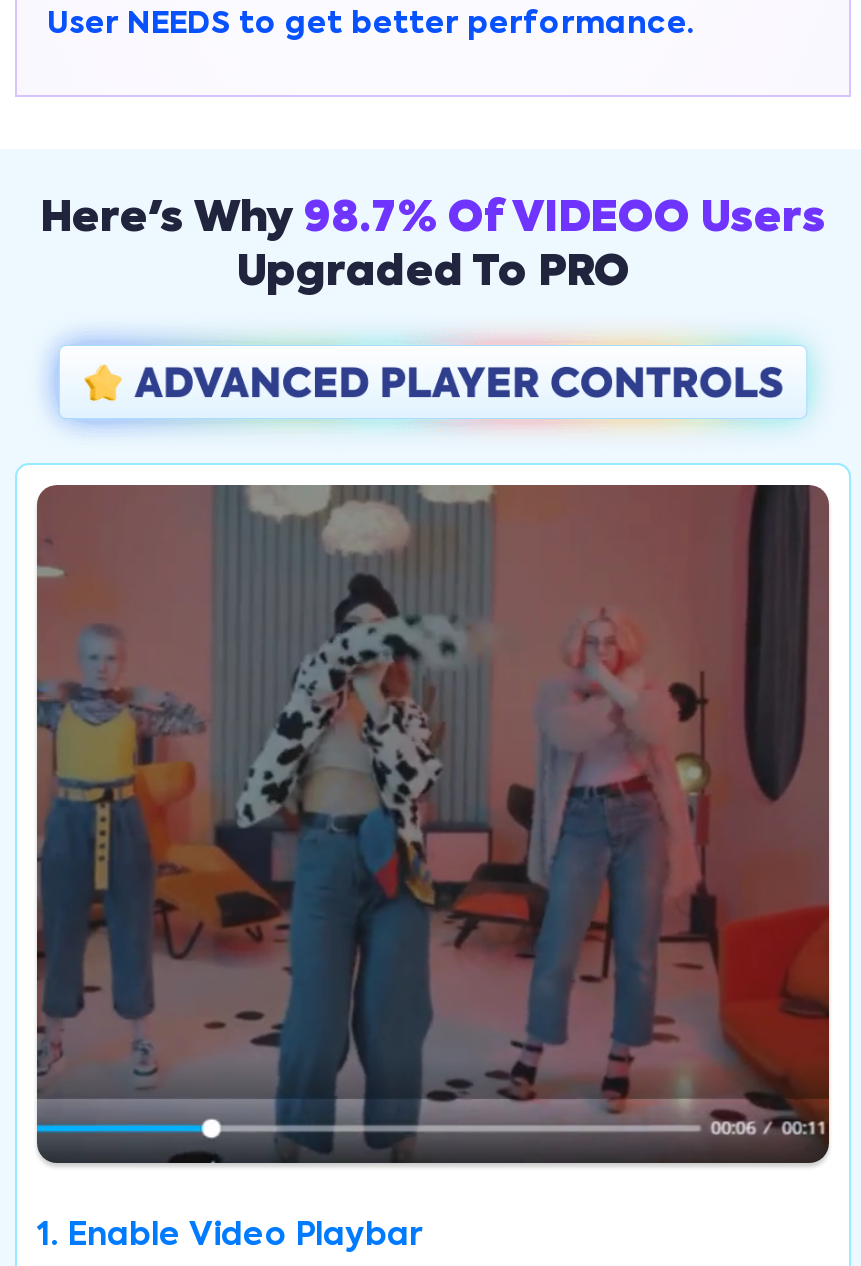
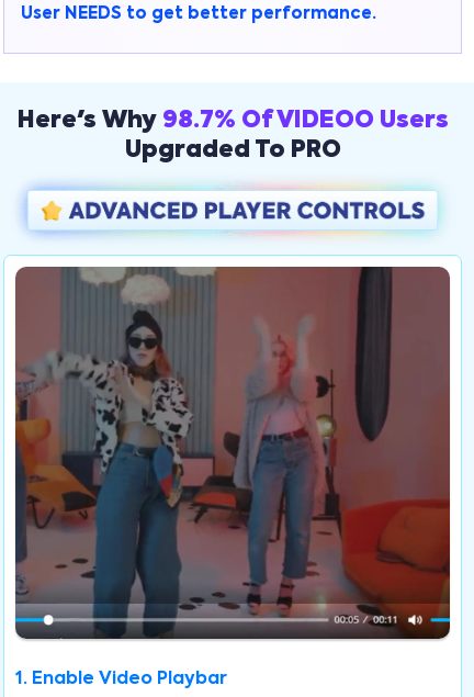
[37,483,831,1161] [image] -> [15,266,451,637] [image]

